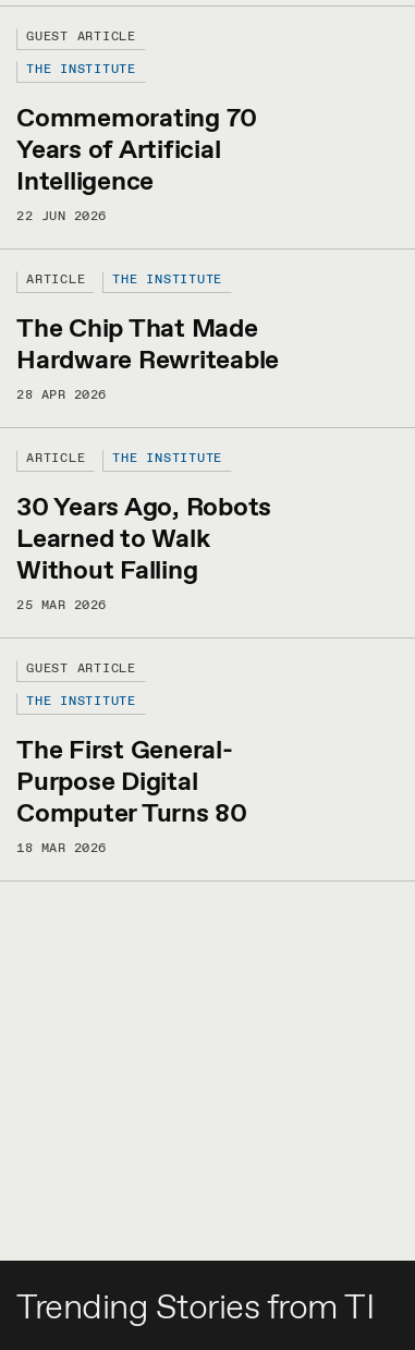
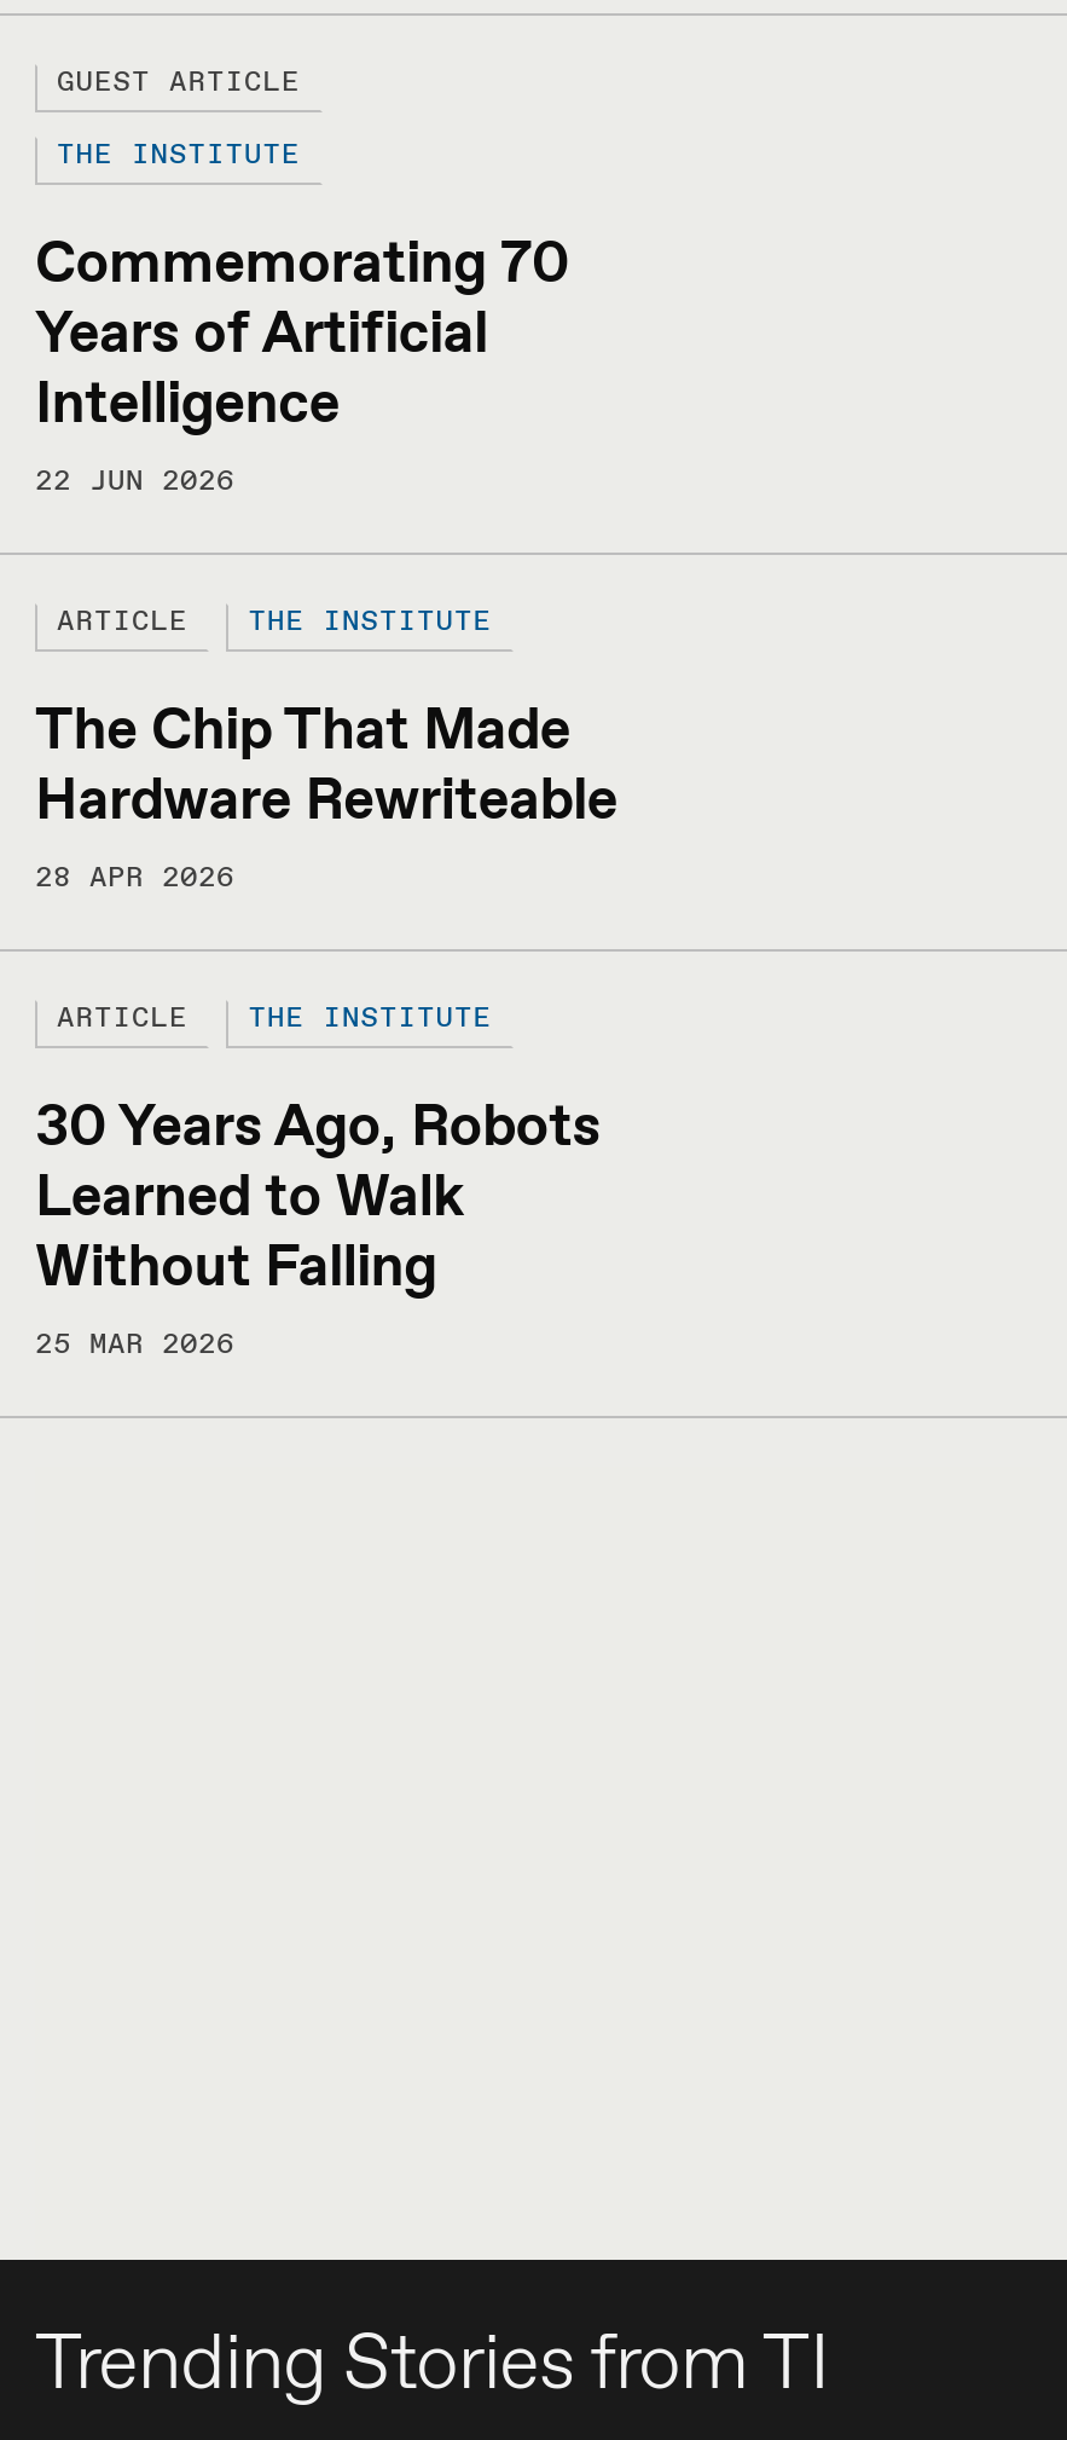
[16,661,247,857] GUEST ARTICLE | The First General- | Purpose Digital | Computer Turns 80 | 18 MAR 2026 -> none
[26,694,136,711] THE INSTITUTE -> none

